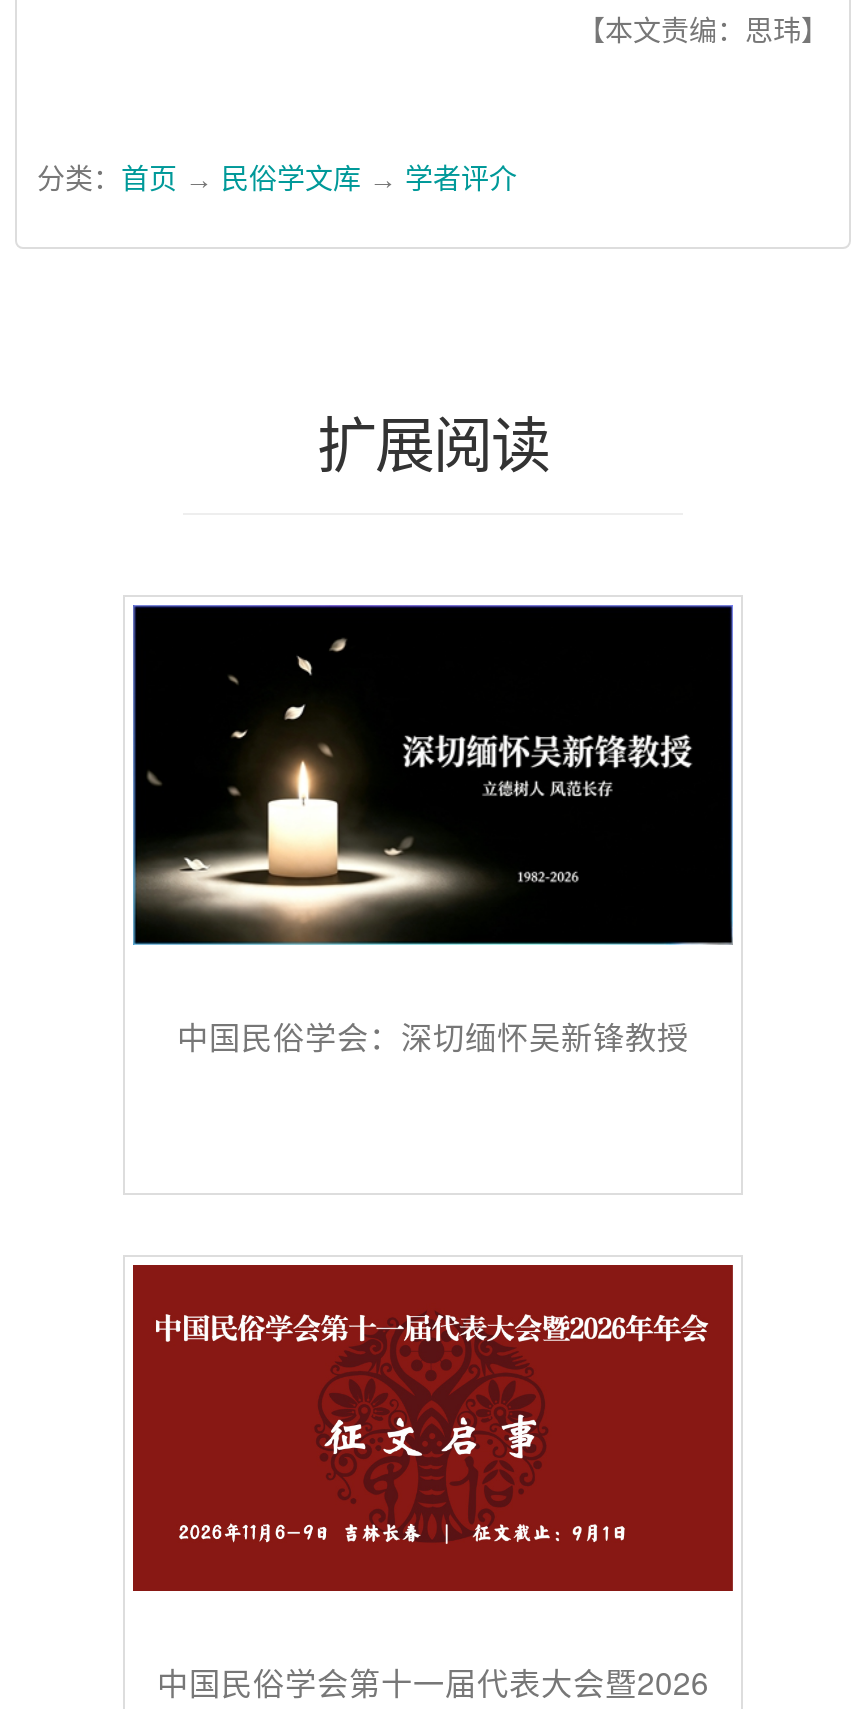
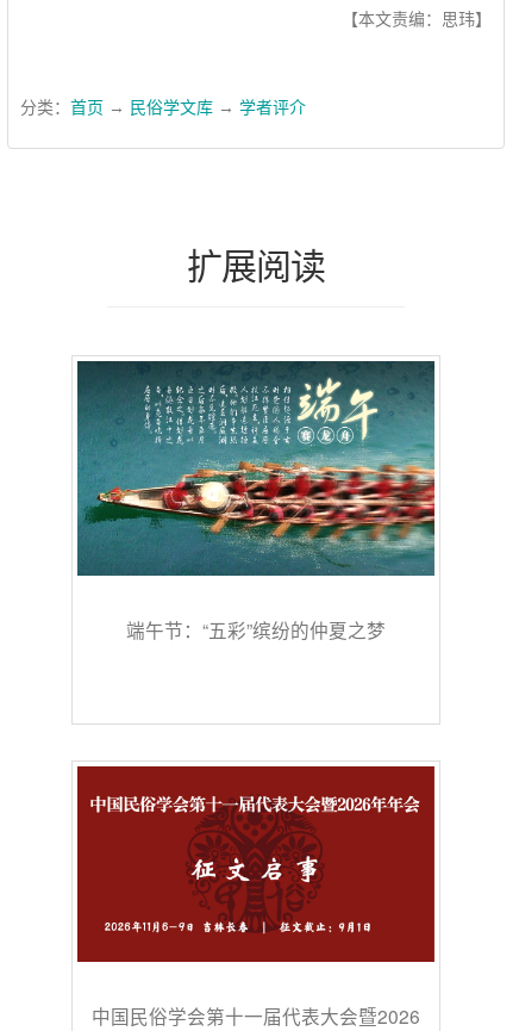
[133,605,735,1057] [image] | 中国民俗学会：深切缅怀吴新锋教授 -> [77,361,436,642] [image] | 端午节：“五彩”缤纷的仲夏之梦

